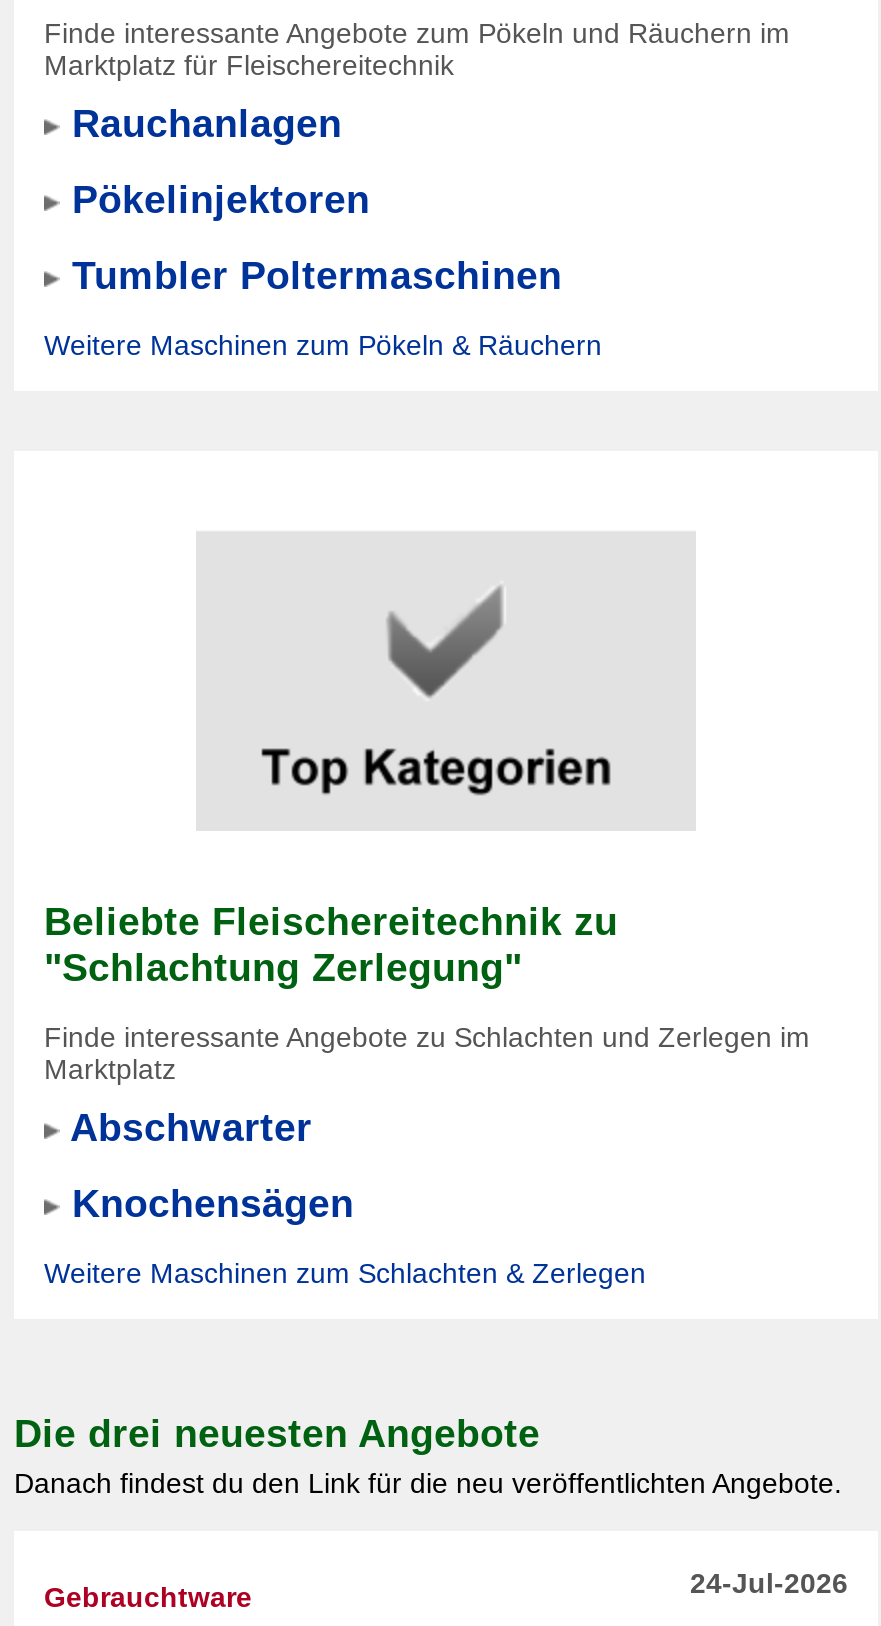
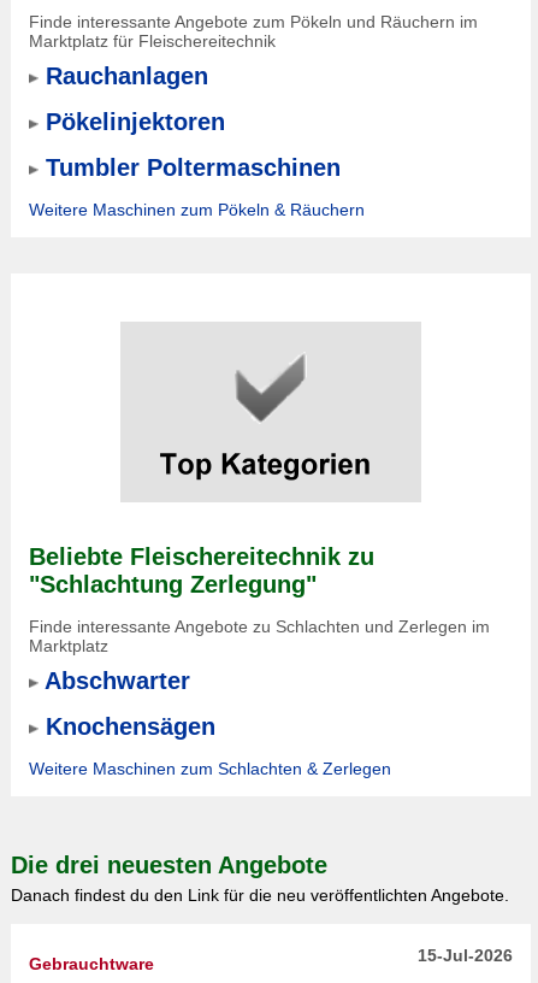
[690,1567,848,1599] 24-Jul-2026 -> [418,946,513,965] 15-Jul-2026

